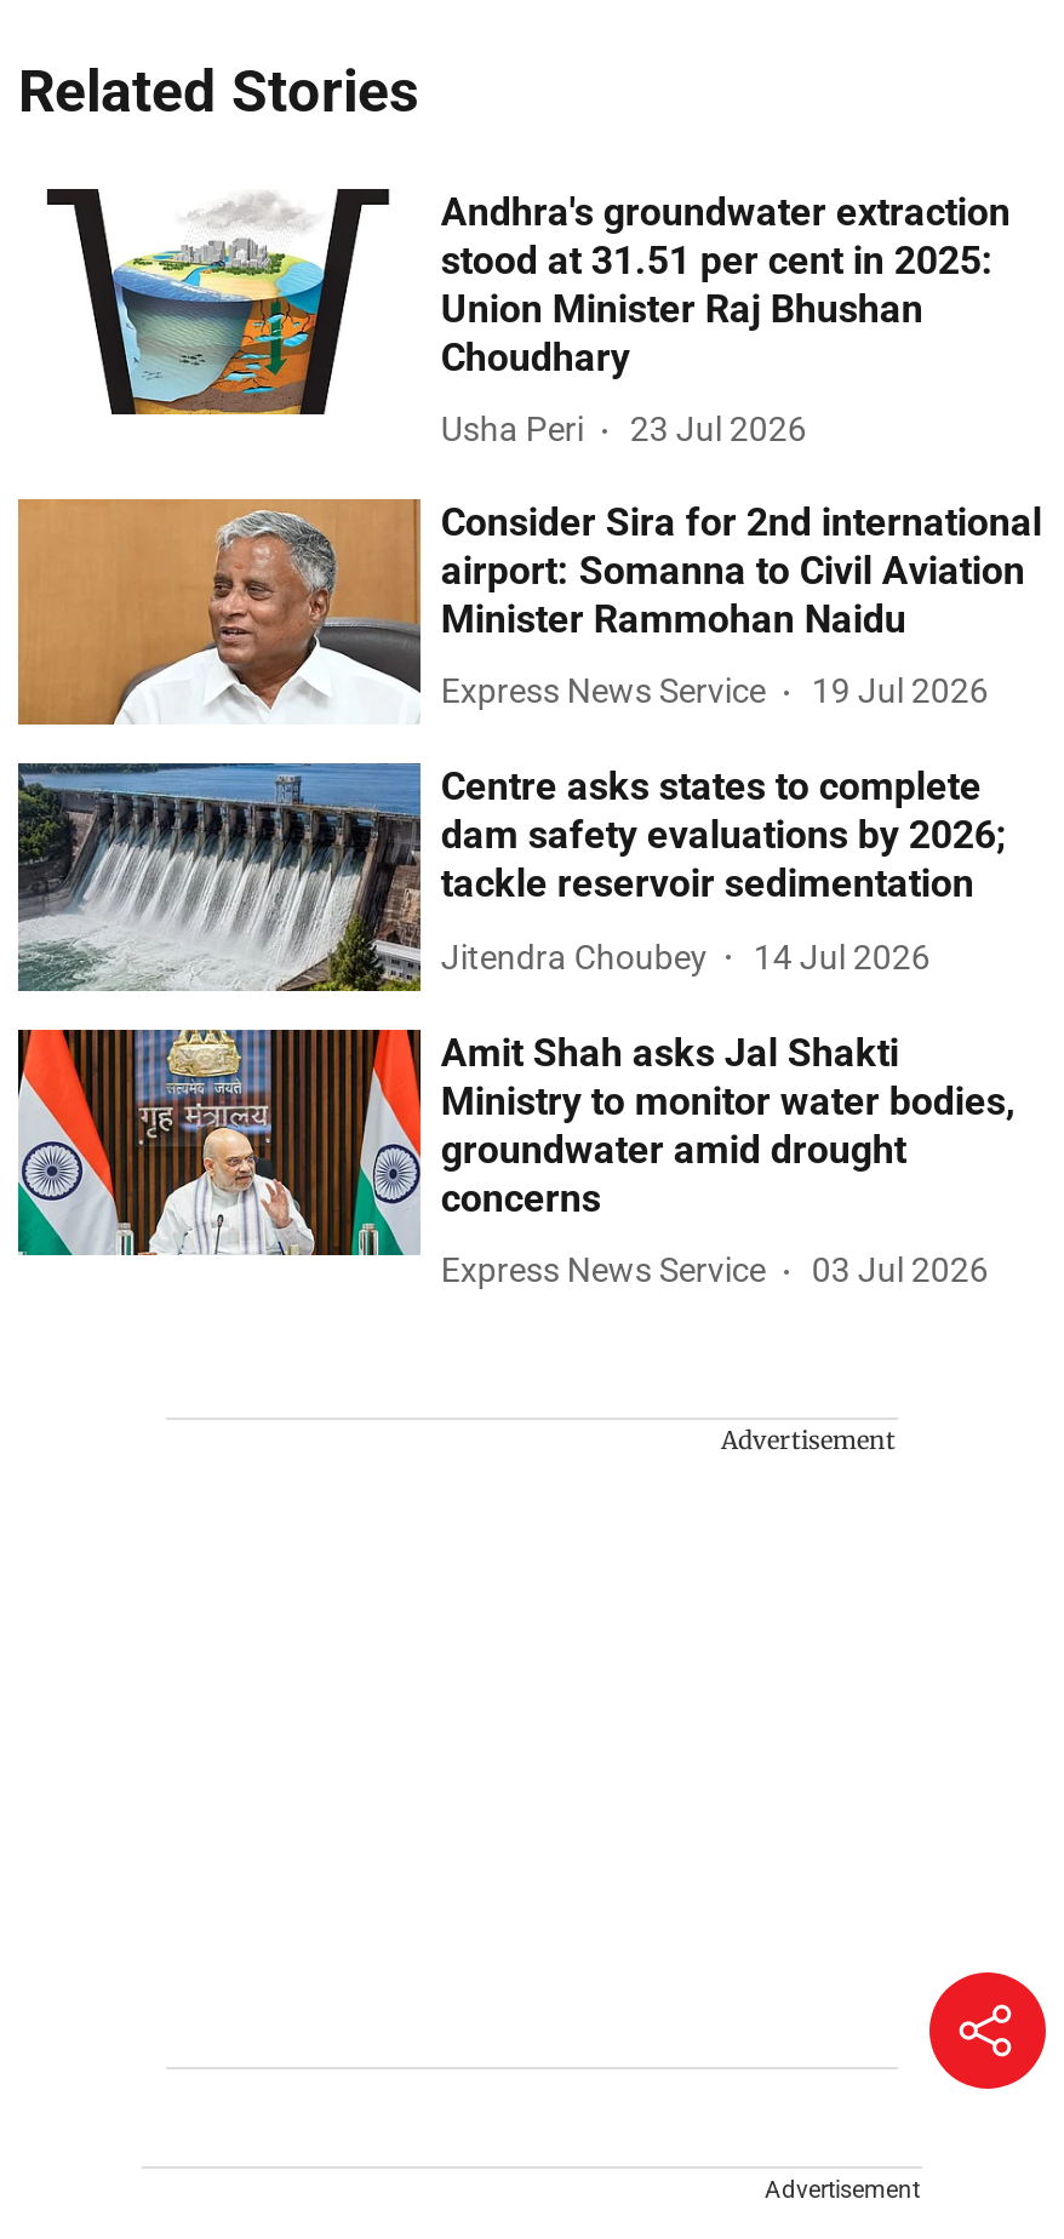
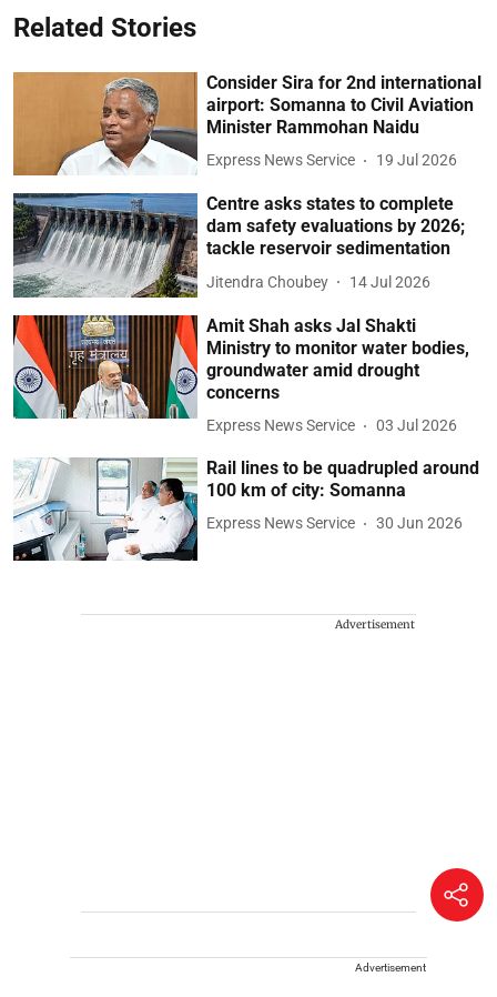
[45,187,1010,448] [image] | Andhra's groundwater extraction | stood at 31.51 per cent in 2025: | Union Minister Raj Bhushan | Choudhary | Usha Peri | 23 Jul 2026 -> none
moved [23,498,1042,1290] -> [16,72,482,434]: [image] | Consider Sira for 2nd international | airport: Somanna to Civil Aviation | ... | Express News Service | 03 Jul 2026
none -> [12,456,480,562] [image] | Rail lines to be quadrupled around | 100 km of city: Somanna | Express News Service | 30 Jun 2026

